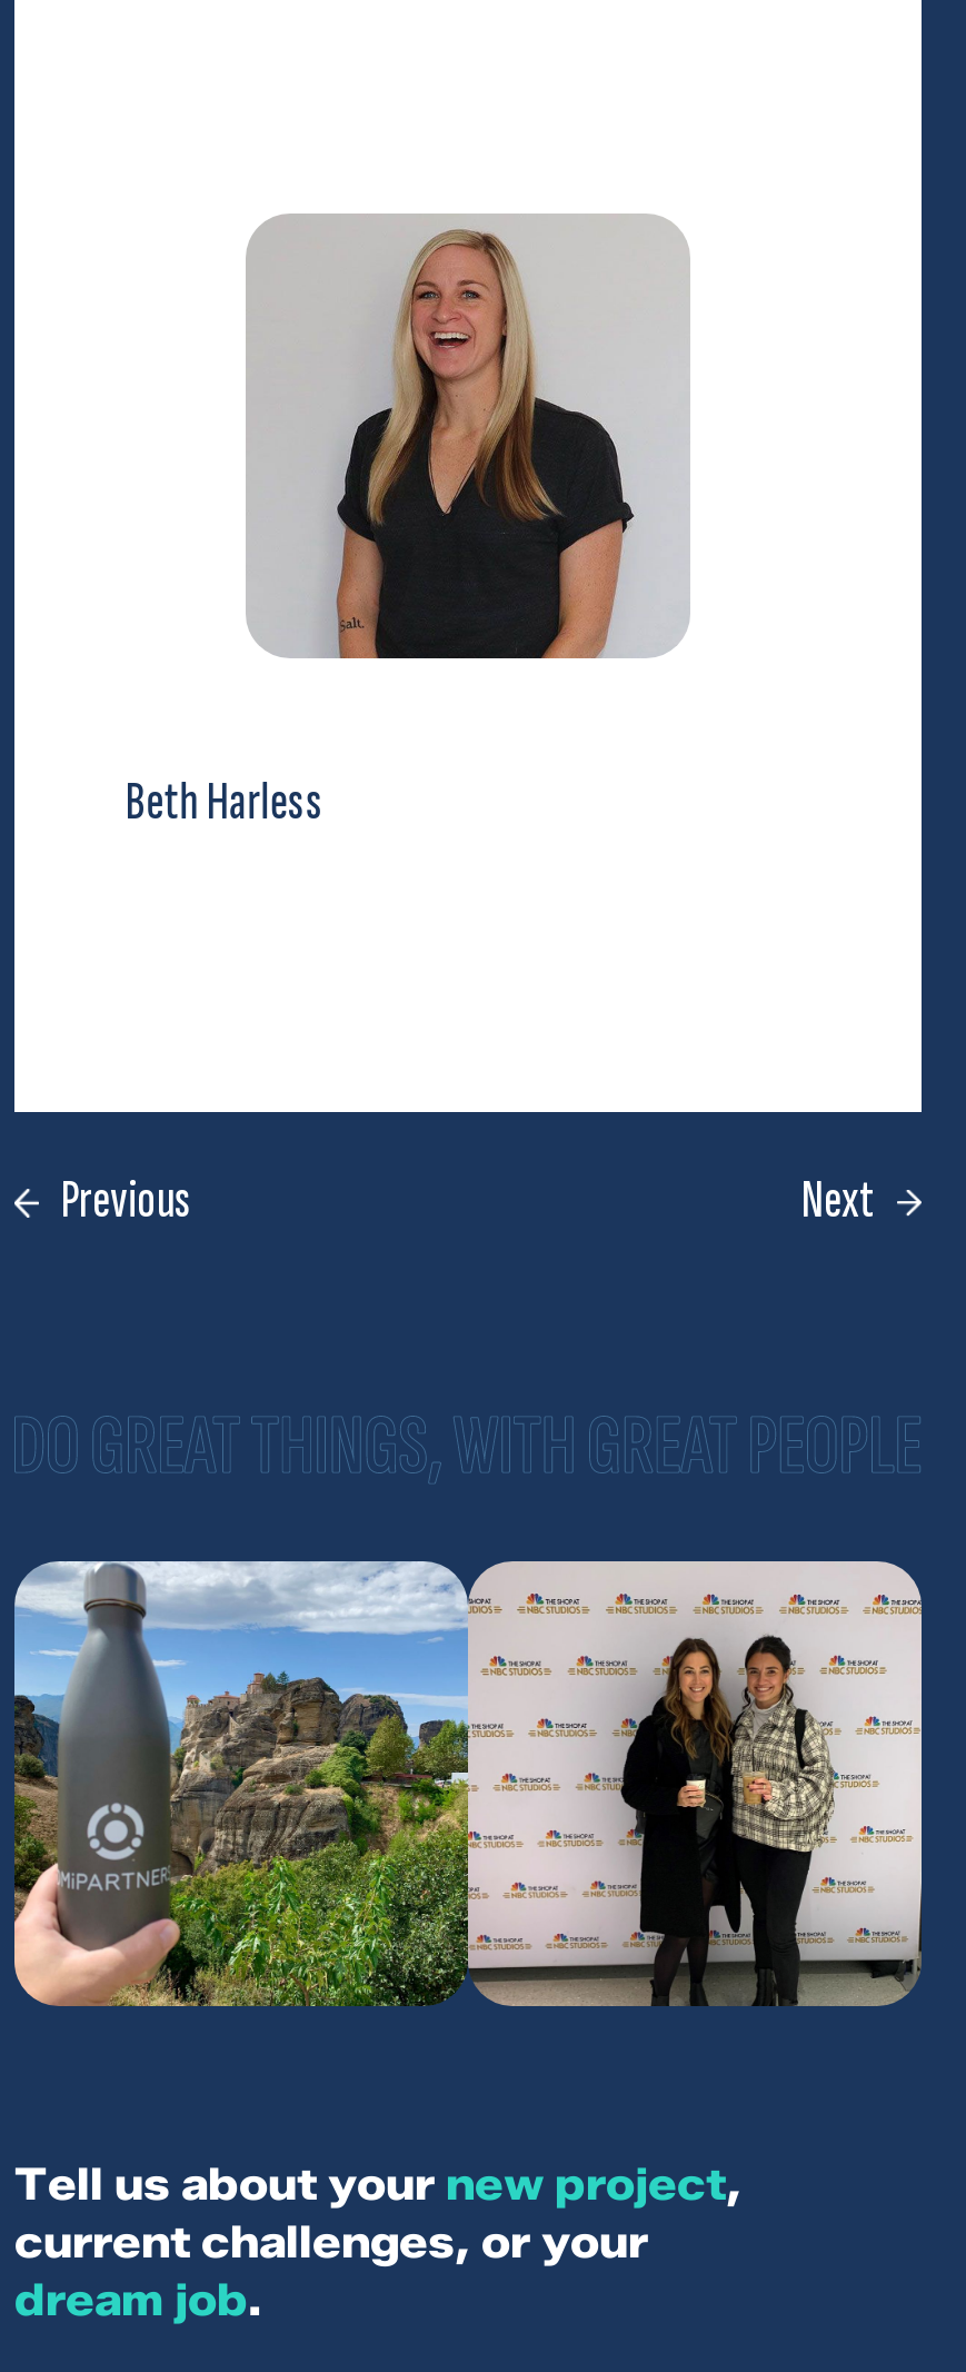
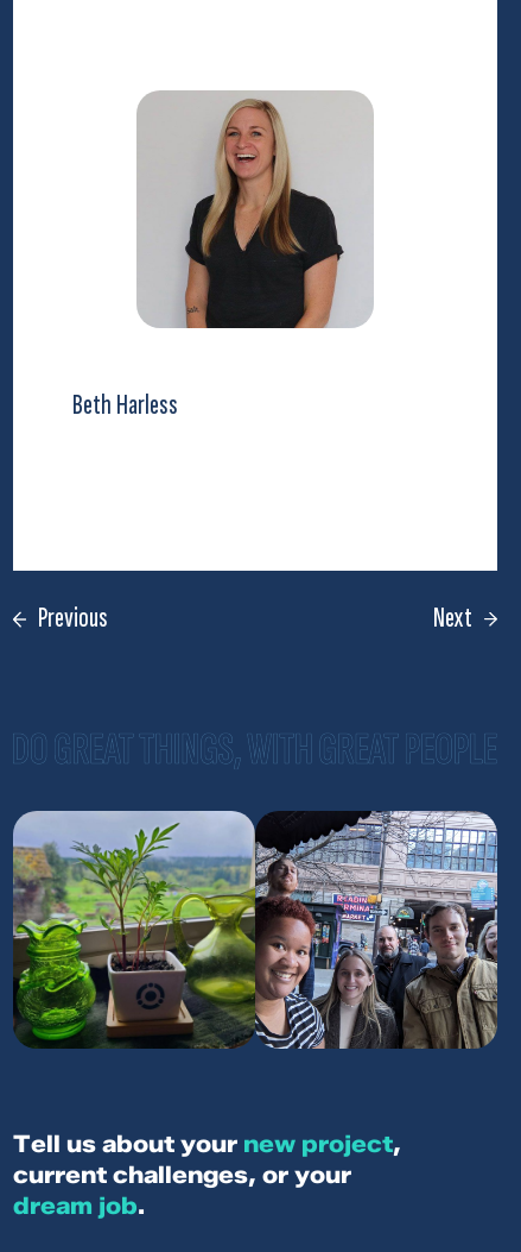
[12,1559,924,2008] [image] -> [12,810,497,1049] [image]

